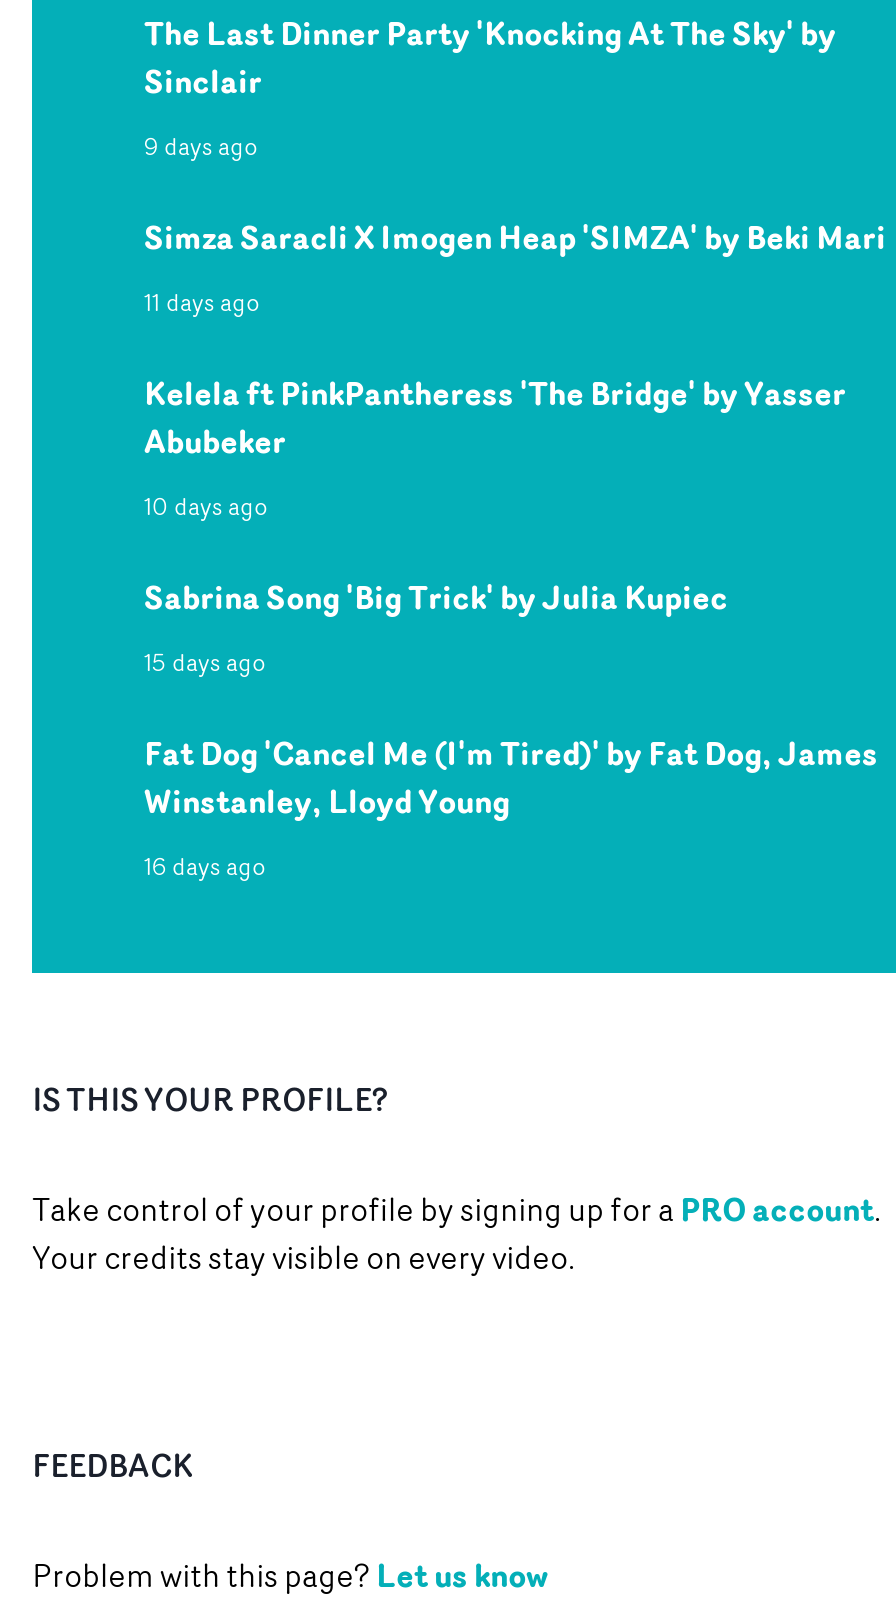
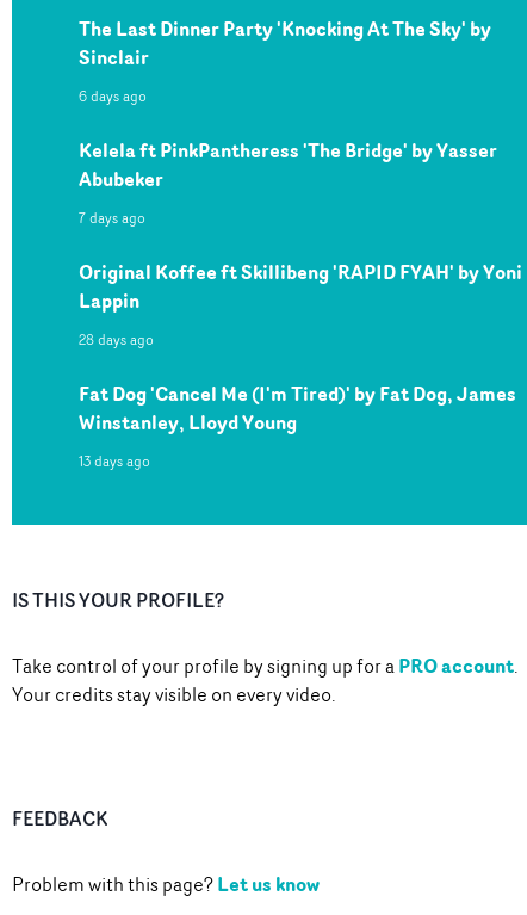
[144,129,886,319] 9 days ago | Simza Saracli X Imogen Heap 'SIMZA' by Beki Mari | 11 days ago -> [79,86,147,106] 6 days ago
moved [144,369,846,465] -> [79,136,497,193]: Kelela ft PinkPantheress 'The Bridge' by Yasser | Abubeker
[144,489,268,523] 10 days ago -> [79,208,145,228] 7 days ago
[144,573,728,621] Sabrina Song 'Big Trick' by Julia Kupiec -> [79,258,522,315] Original Koffee ft Skillibeng 'RAPID FYAH' by Yoni | Lappin
[144,645,266,679] 15 days ago -> [79,329,154,350] 28 days ago
[144,849,266,883] 16 days ago -> [79,451,150,471] 13 days ago

